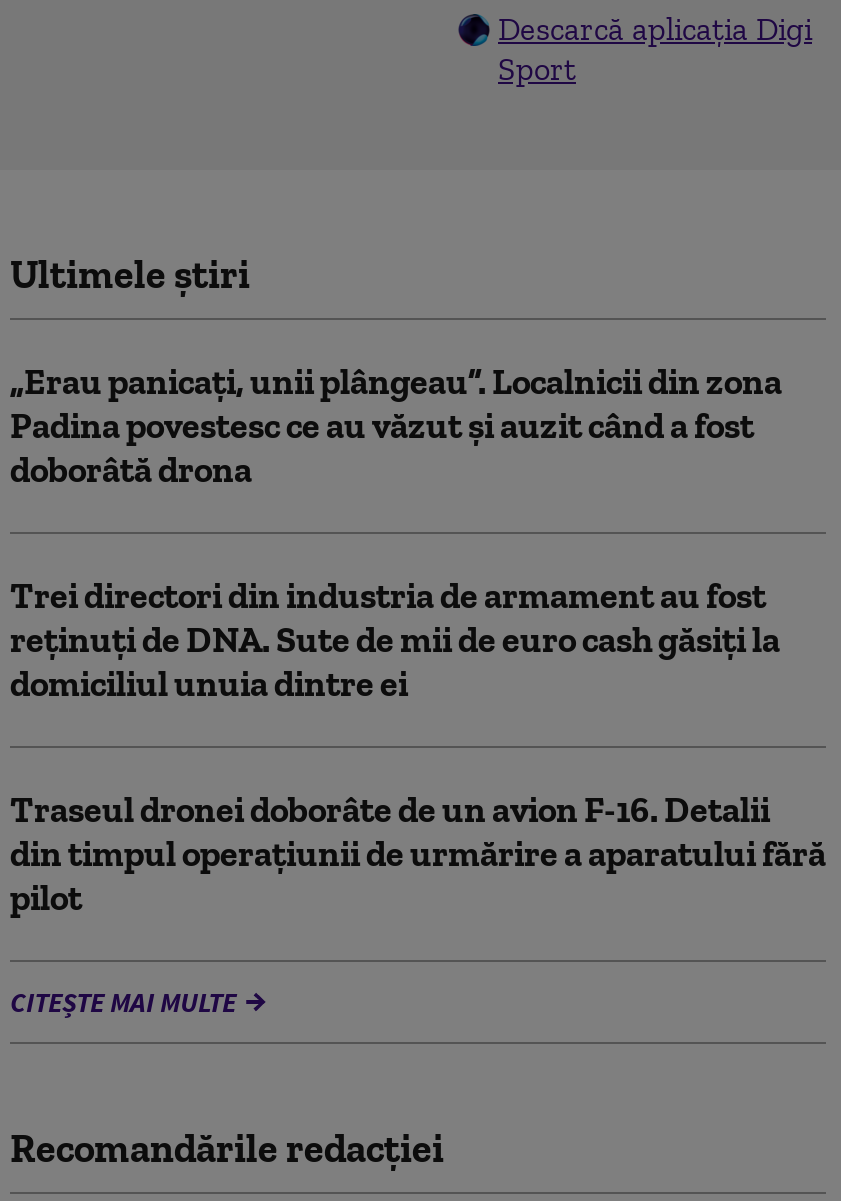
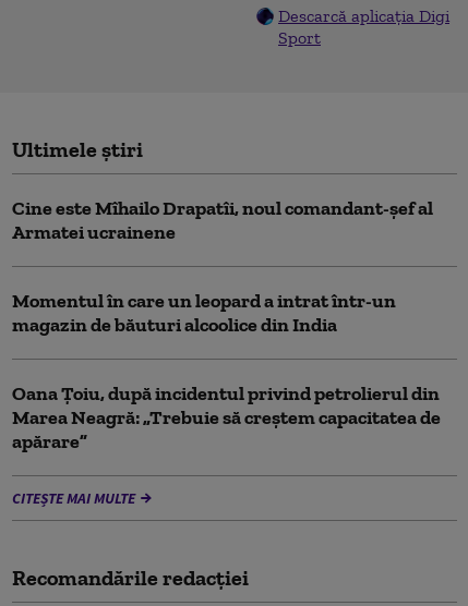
[10,361,782,493] „Erau panicați, unii plângeau”. Localnicii din zona | Padina povestesc ce au văzut și auzit când a fost | doborâtă drona -> [12,197,433,244] Cine este Mîhailo Drapatîi, noul comandant-şef al | Armatei ucrainene
[10,575,780,707] Trei directori din industria de armament au fost | reținuți de DNA. Sute de mii de euro cash găsiți la | domiciliul unuia dintre ei -> [12,289,396,337] Momentul în care un leopard a intrat într-un | magazin de băuturi alcoolice din India
[10,789,826,921] Traseul dronei doborâte de un avion F-16. Detalii | din timpul operațiunii de urmărire a aparatului fără | pilot -> [12,382,441,454] Oana Țoiu, după incidentul privind petrolierul din | Marea Neagră: „Trebuie să creștem capacitatea de | apărare”

